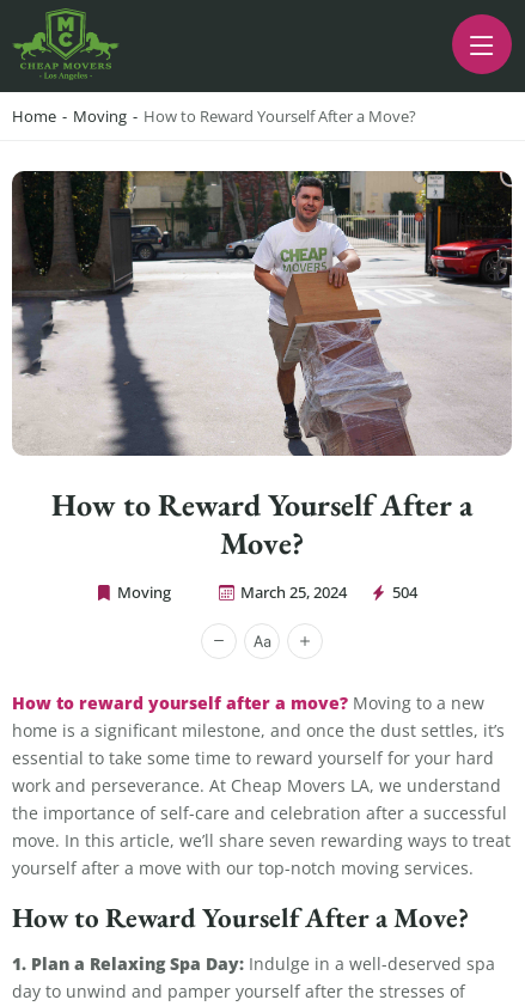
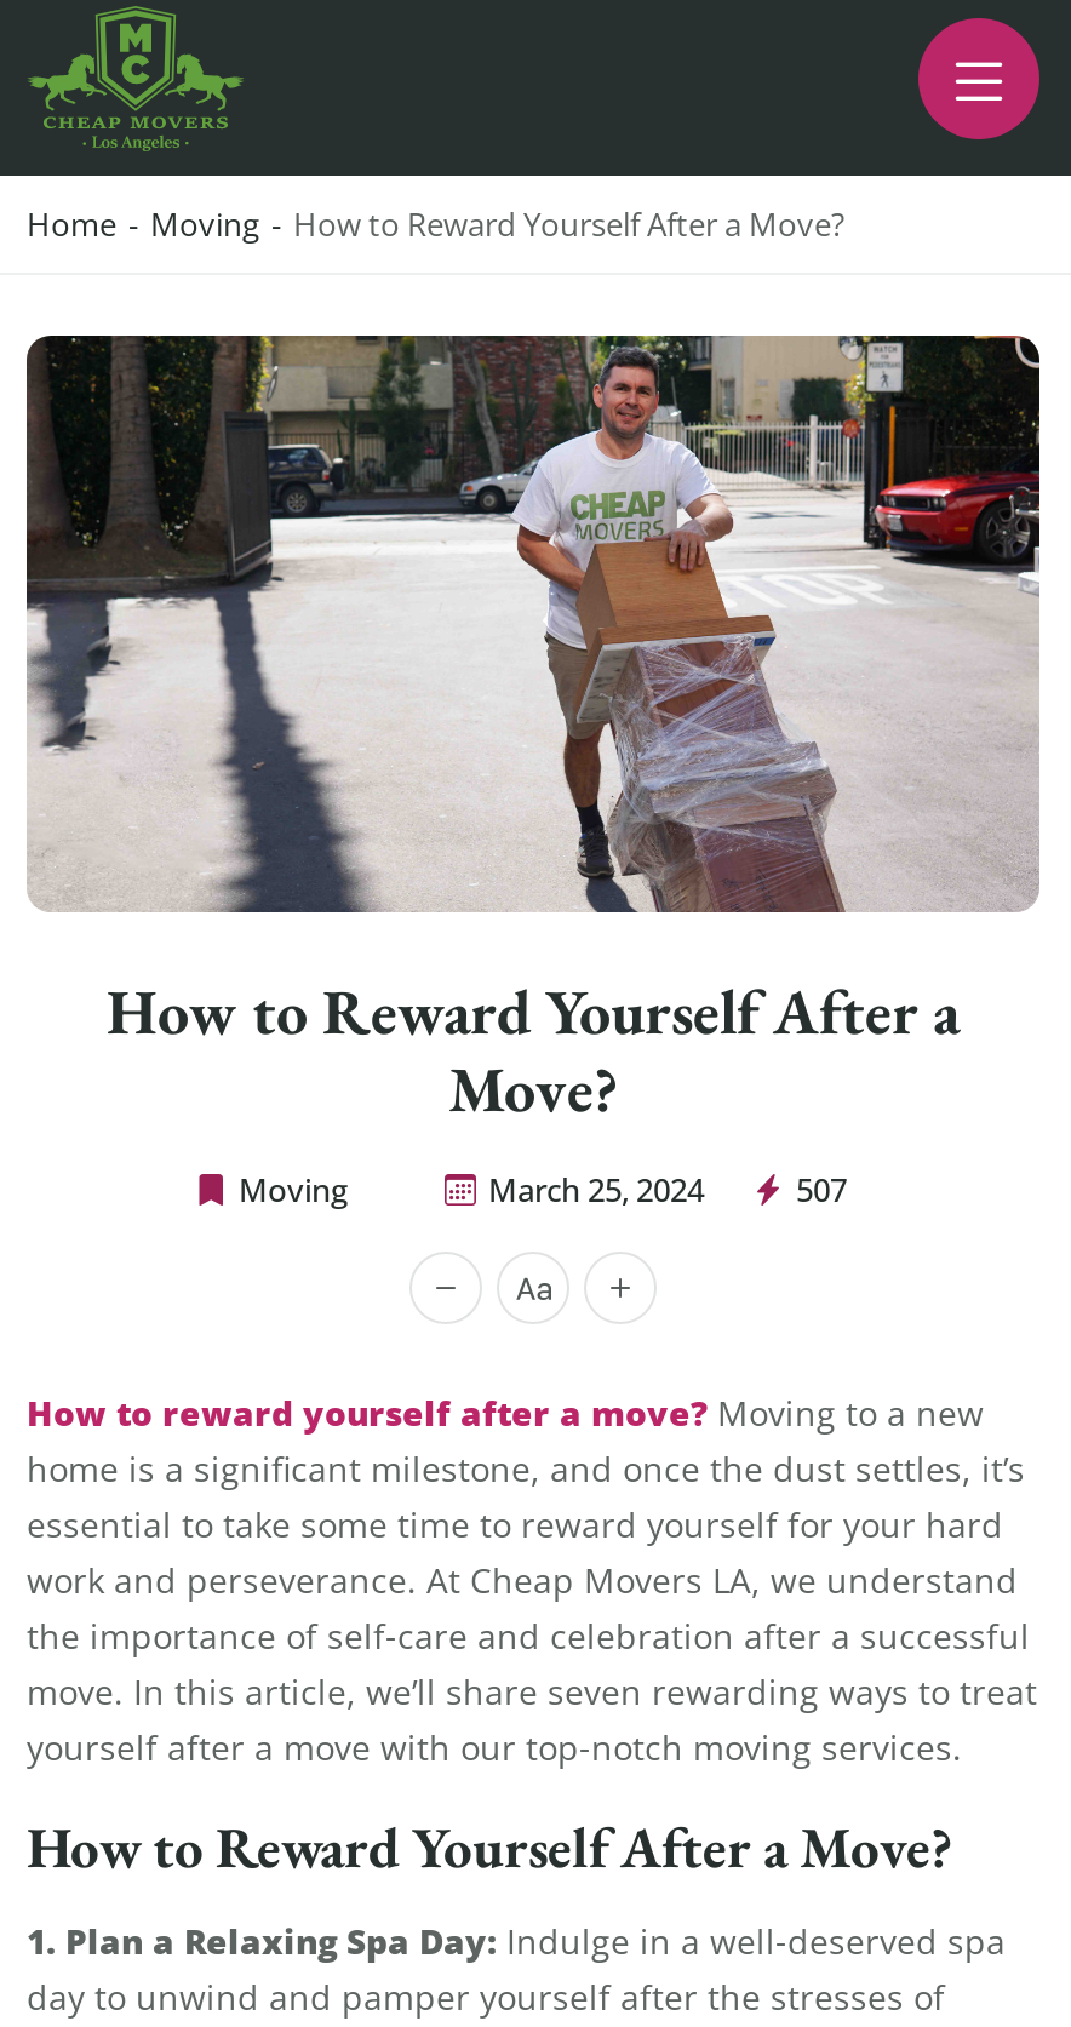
[392,582,417,604] 504 -> [796,1168,847,1212] 507

